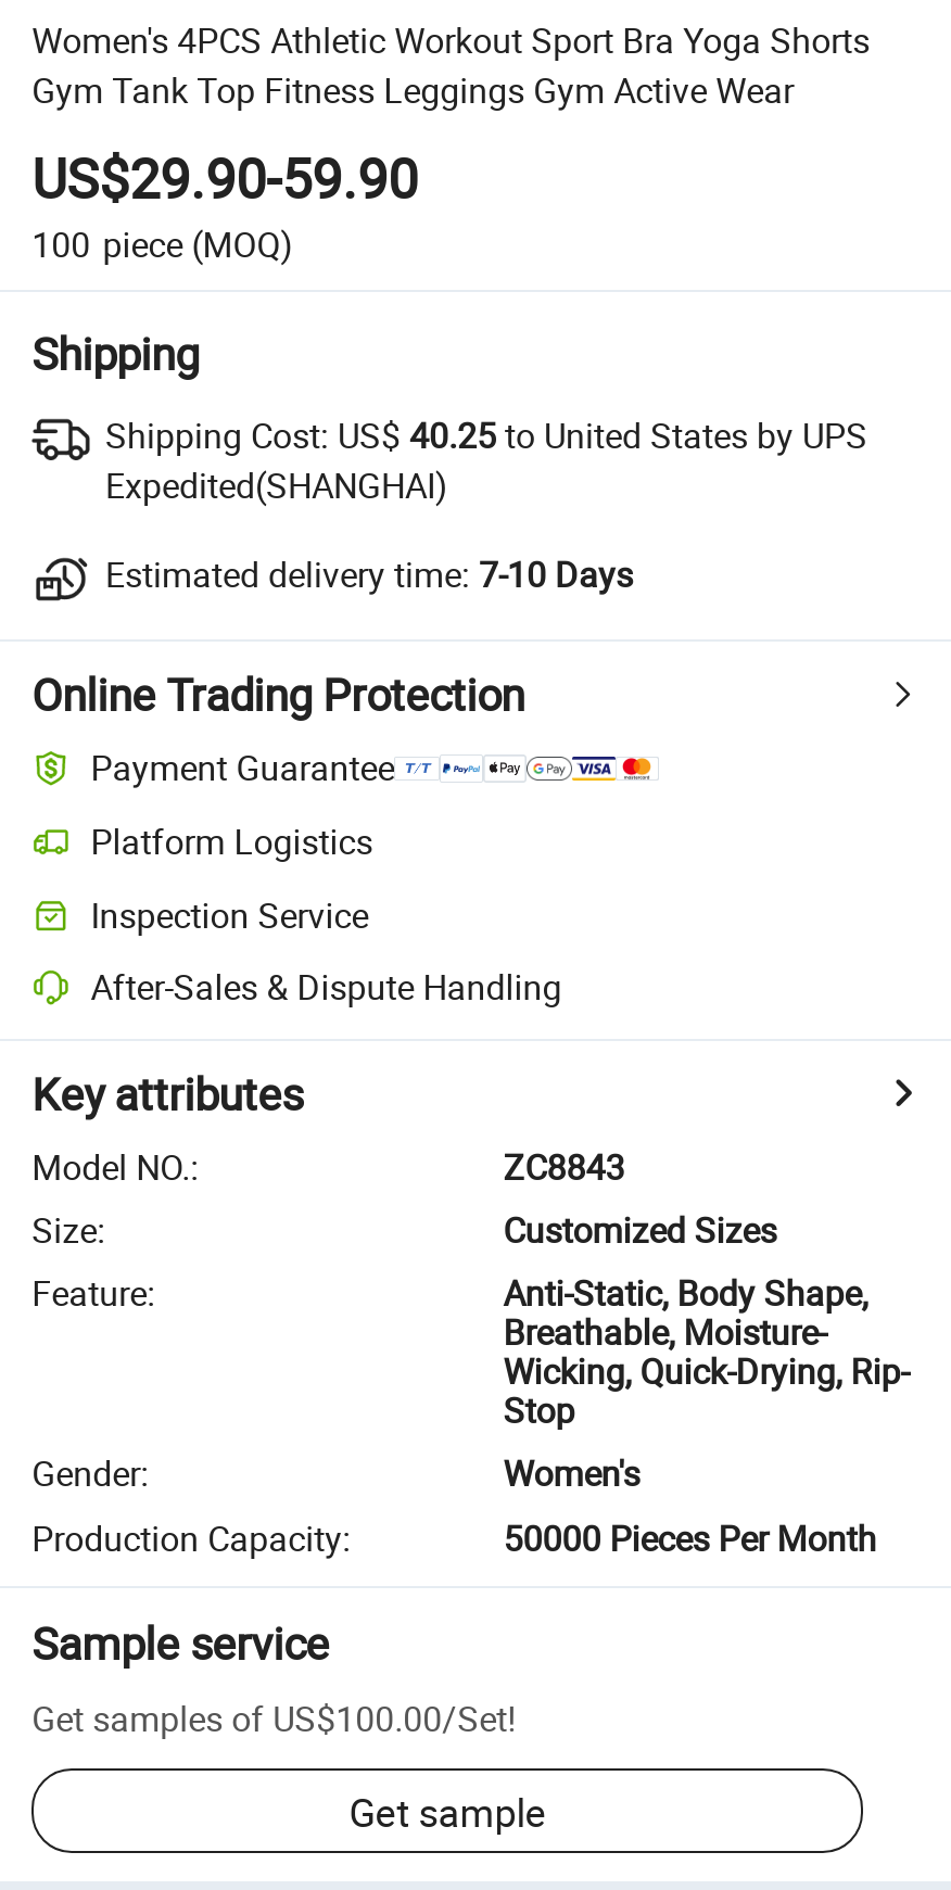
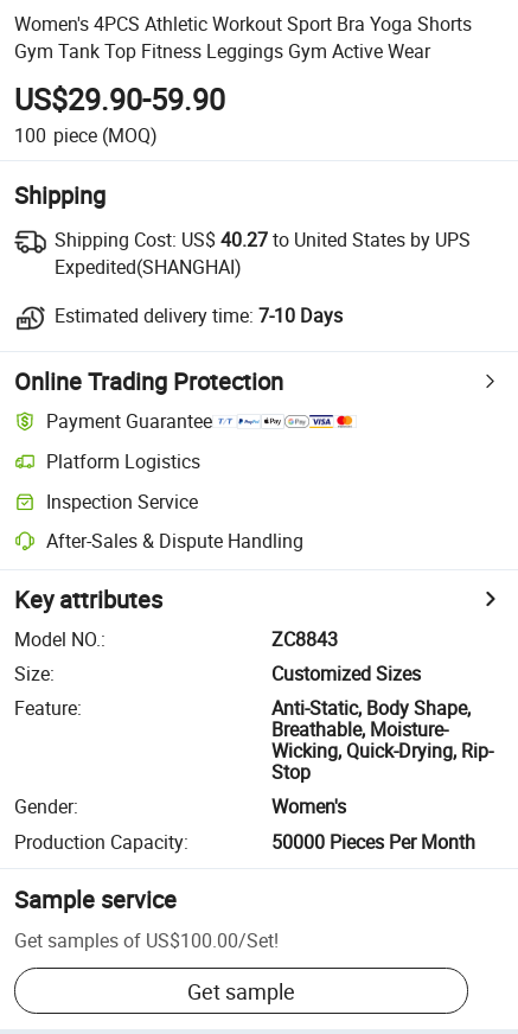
[105,411,867,459] Shipping Cost: US$40.25 to United States by UPS -> [55,226,471,252] Shipping Cost: US$40.27 to United States by UPS

